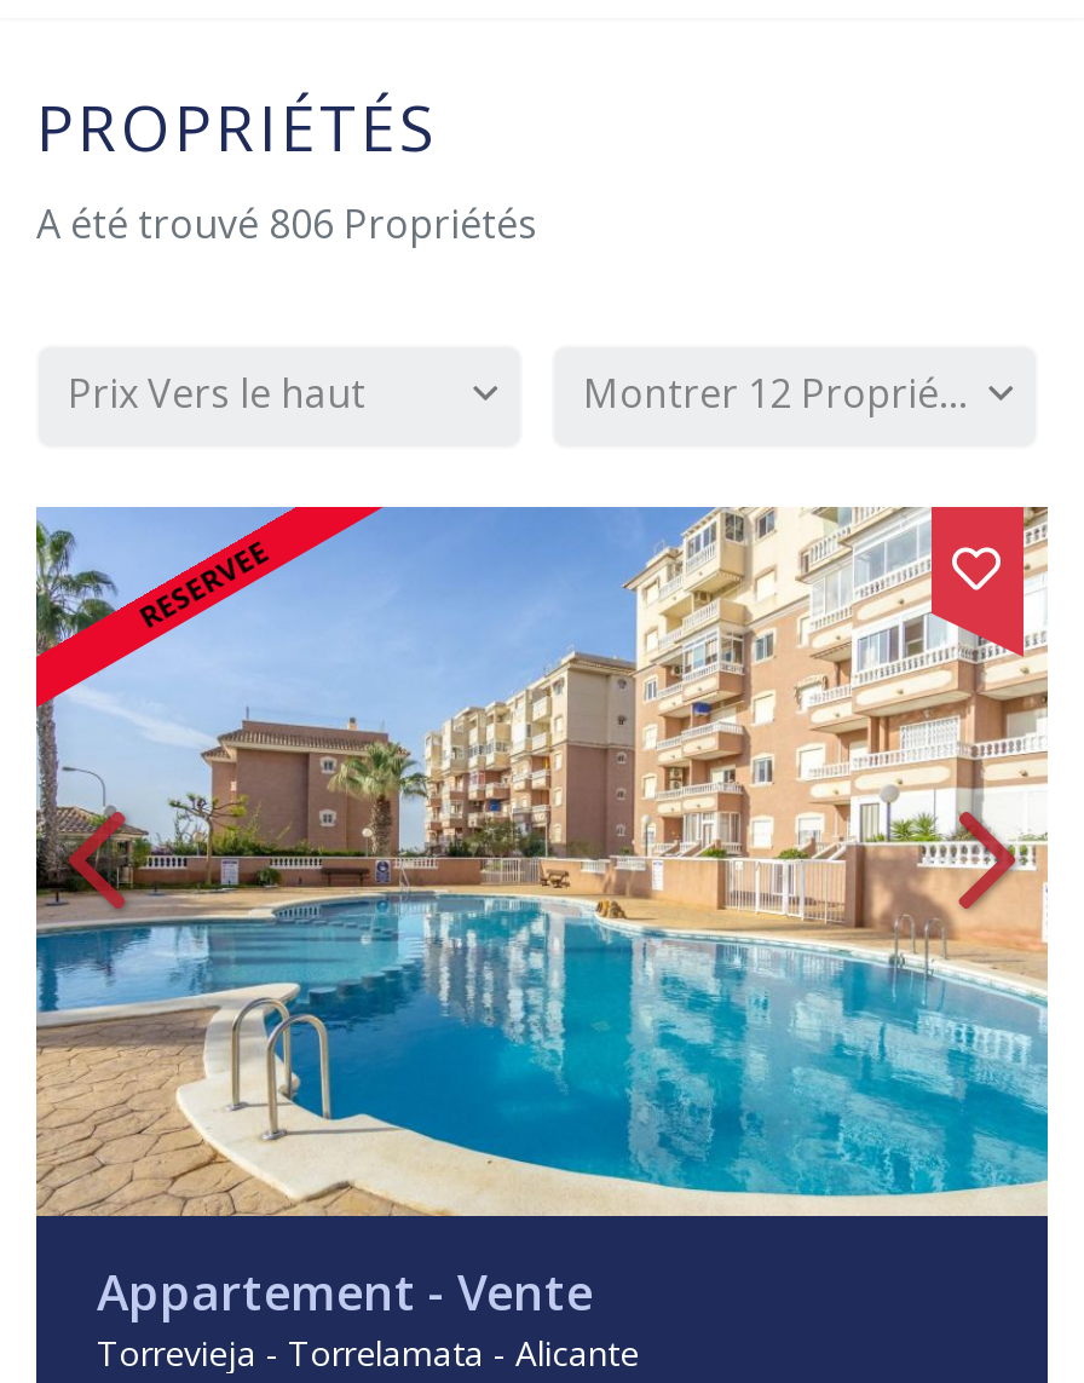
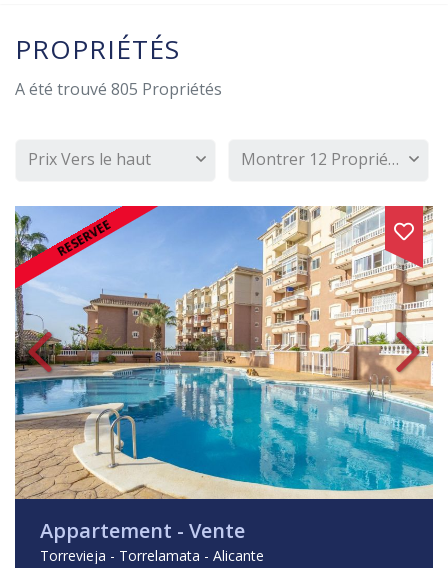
[36,197,537,250] A été trouvé 806 Propriétés -> [15,78,222,100] A été trouvé 805 Propriétés

